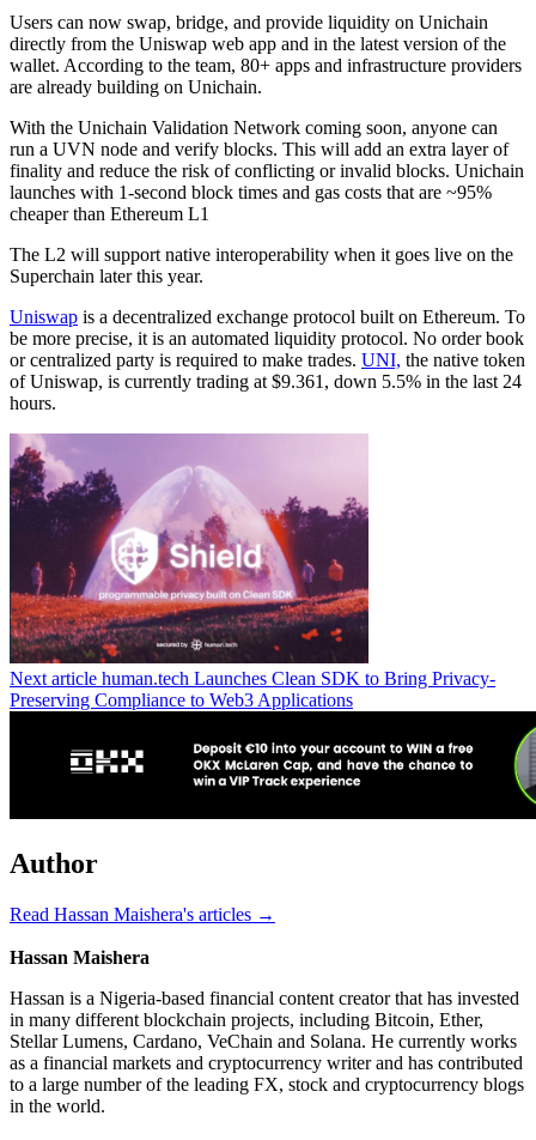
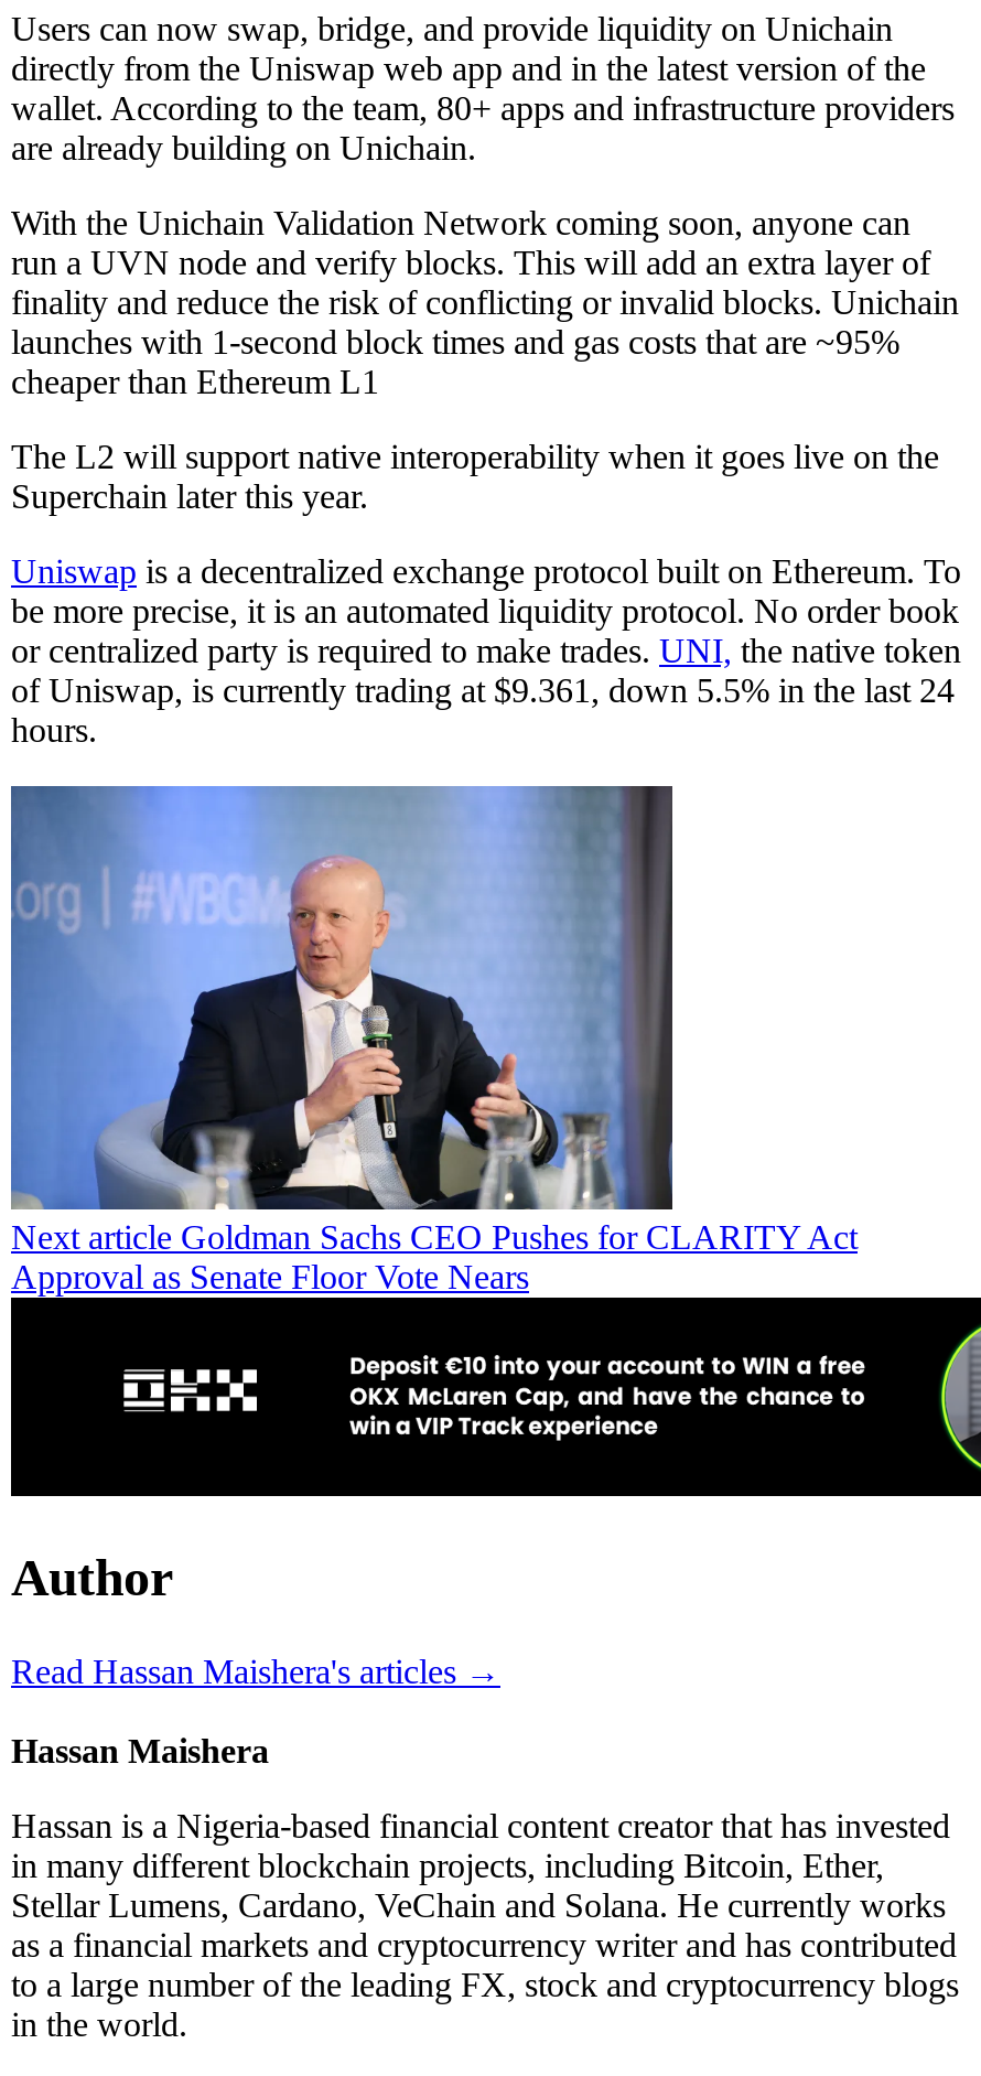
[8,433,495,710] [image] | Next article human.tech Launches Clean SDK to Bring Privacy- | Preserving Compliance to Web3 Applications -> [9,784,858,1295] [image] | Next article Goldman Sachs CEO Pushes for CLARITY Act | Approval as Senate Floor Vote Nears

